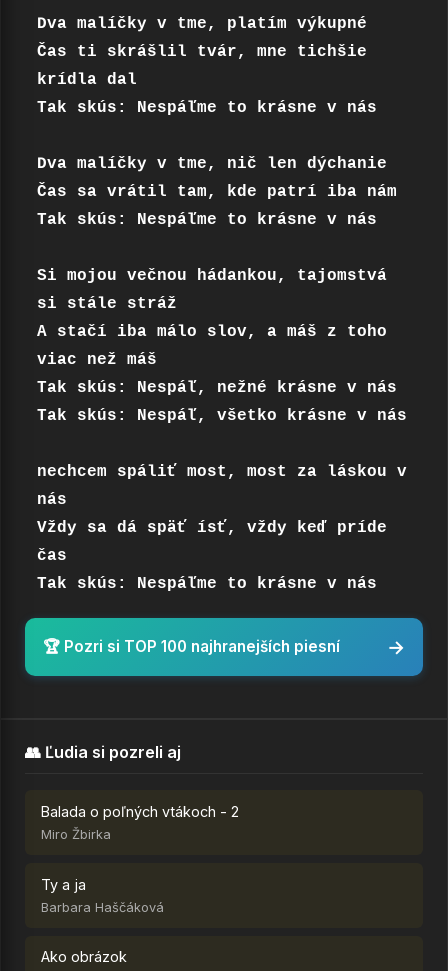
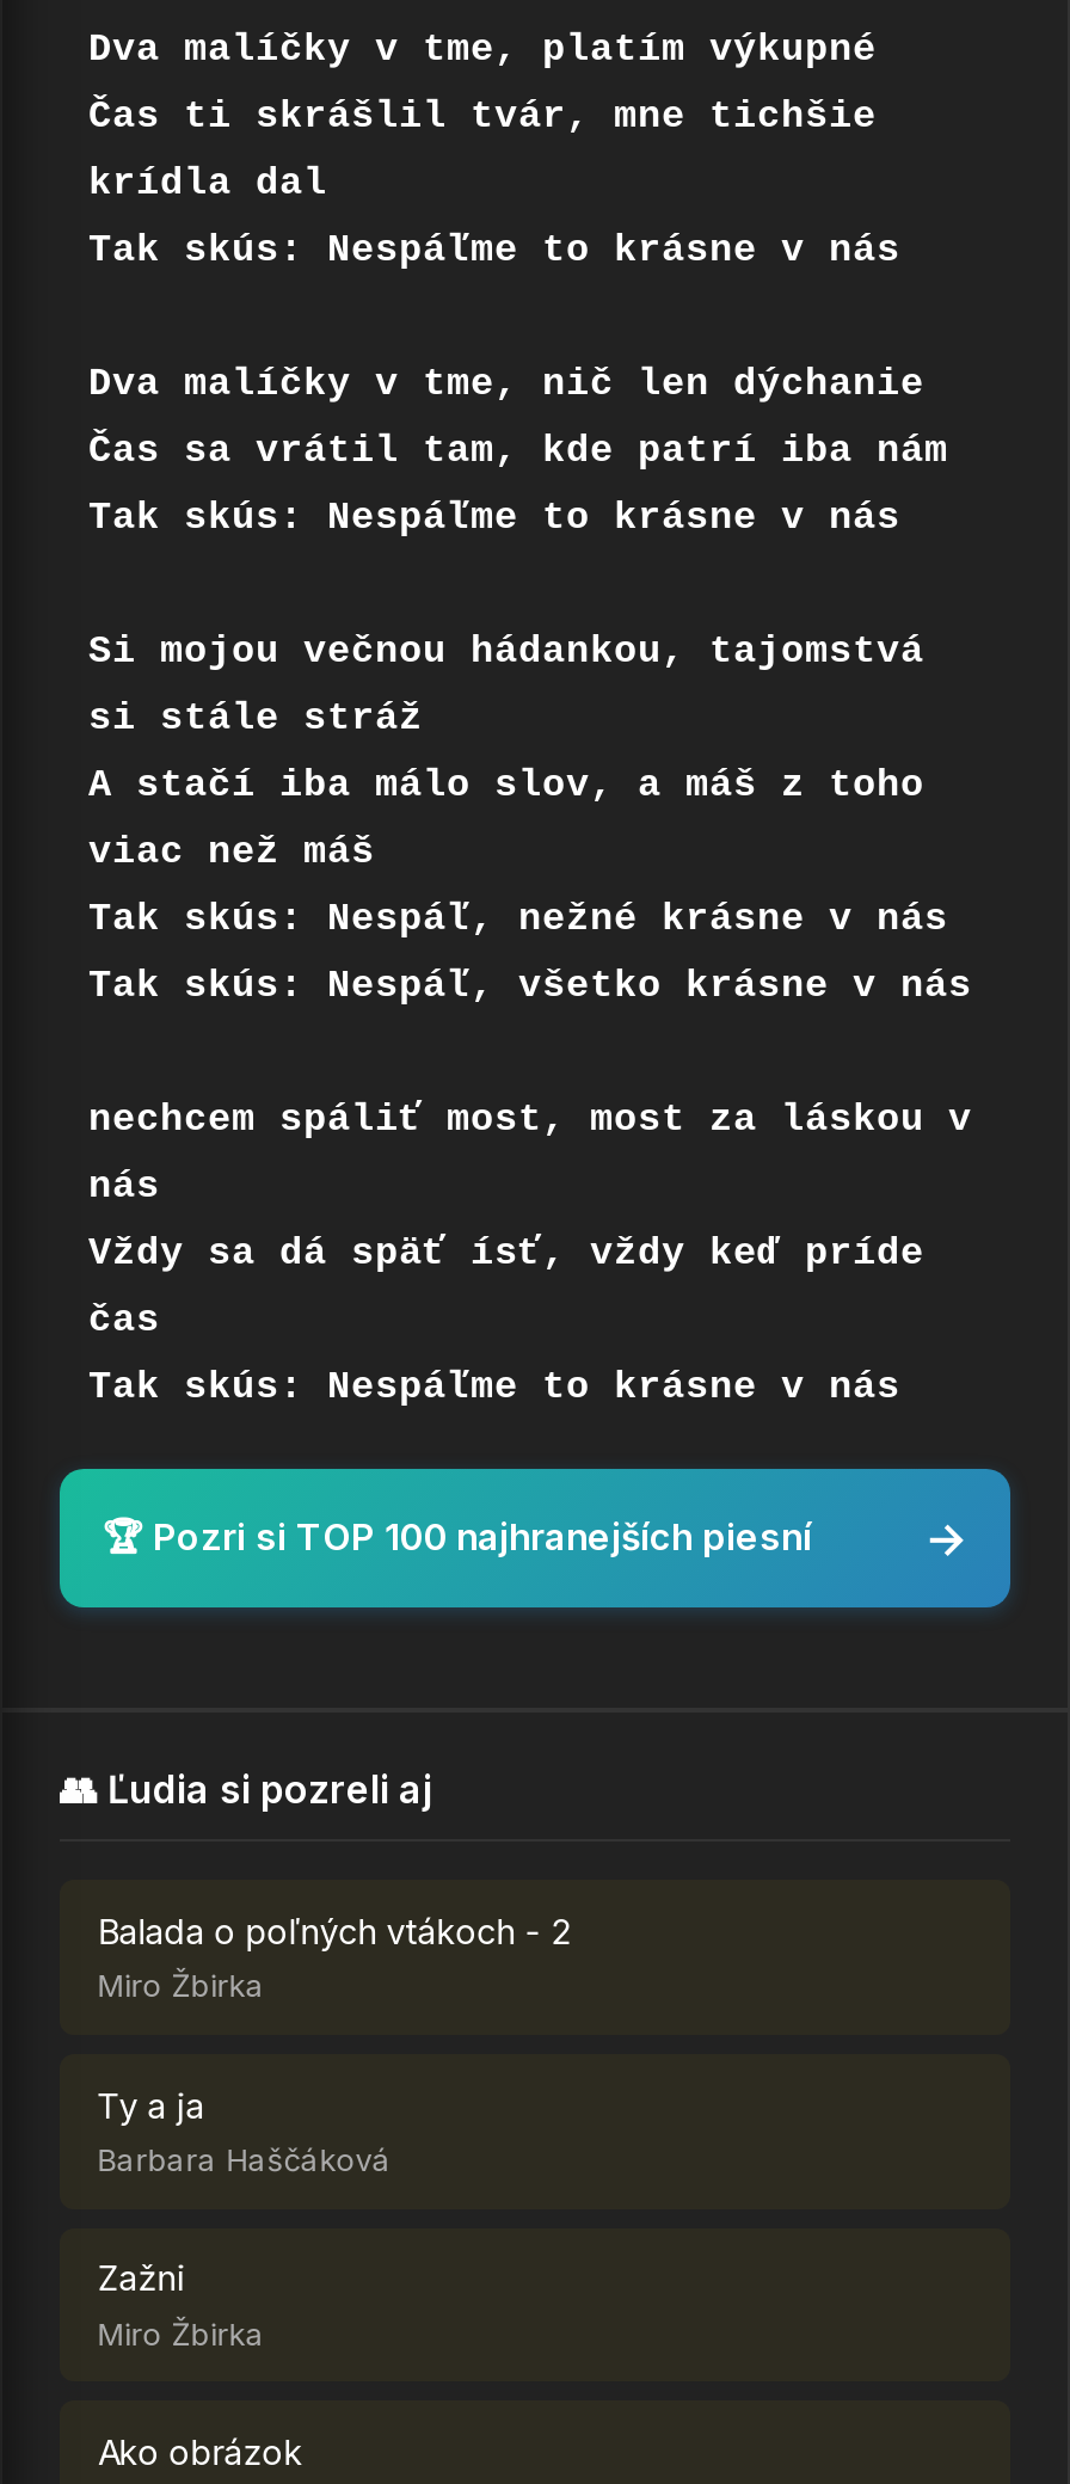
none -> [97,2258,265,2351] Zažni | Miro Žbirka

